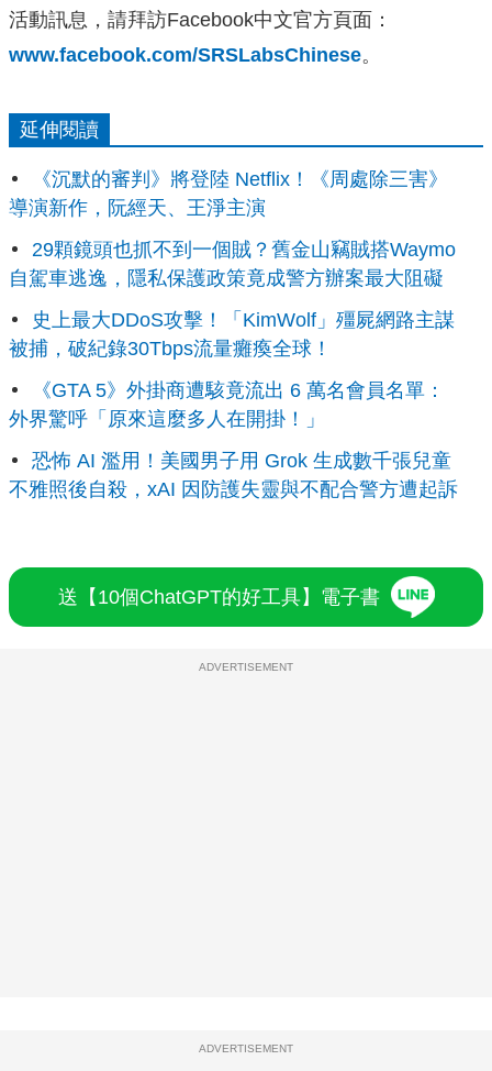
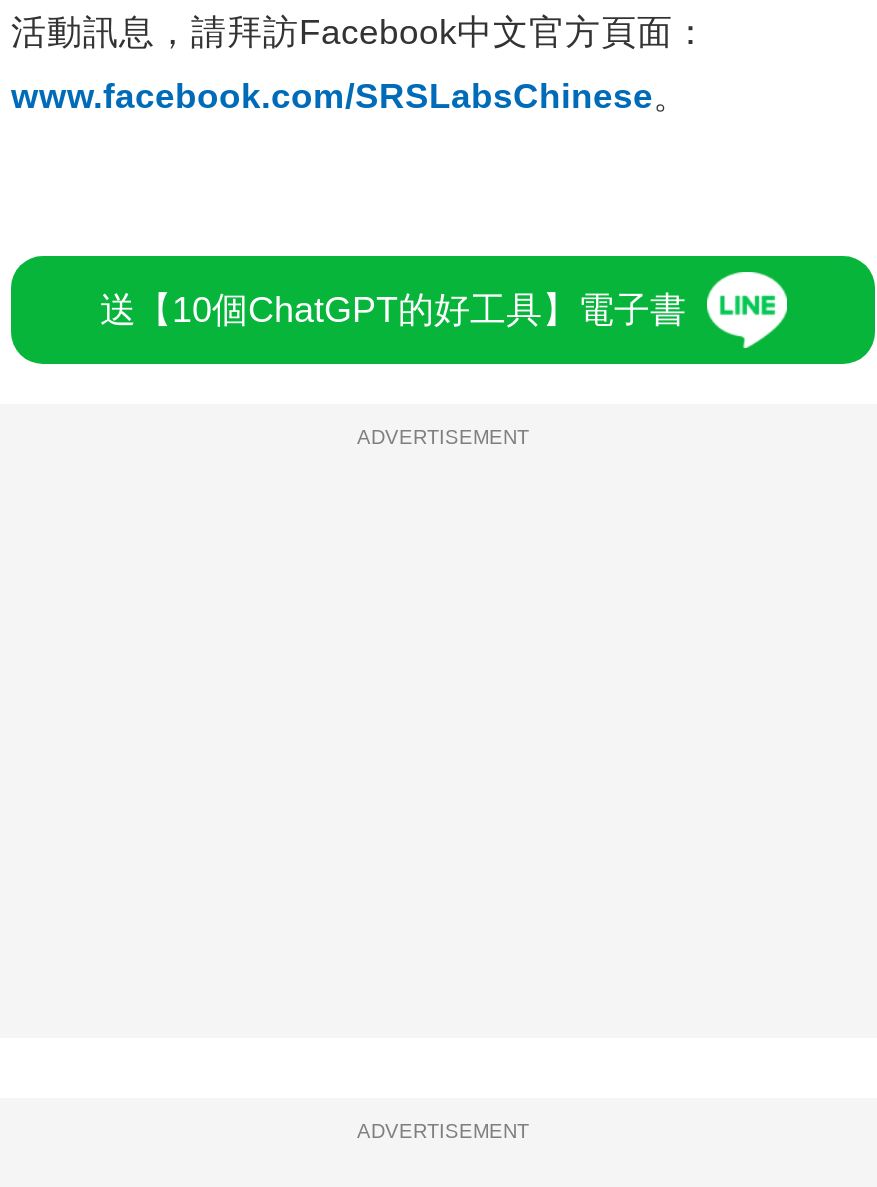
[9,119,458,500] 延伸閱讀 | 《沉默的審判》將登陸 Netflix！《周處除三害》 | 導演新作，阮經天、王淨主演 | 29顆鏡頭也抓不到一個賊？舊金山竊賊搭Waymo | 自駕車逃逸，隱私保護政策竟成警方辦案最大阻礙 | 史上最大DDoS攻擊！「KimWolf」殭屍網路主謀 | 被捕，破紀錄30Tbps流量癱瘓全球！ | 《GTA 5》外掛商遭駭竟流出 6 萬名會員名單： | 外界驚呼「原來這麼多人在開掛！」 | 恐怖 AI 濫用！美國男子用 Grok 生成數千張兒童 | 不雅照後自殺，xAI 因防護失靈與不配合警方遭起訴 -> none

